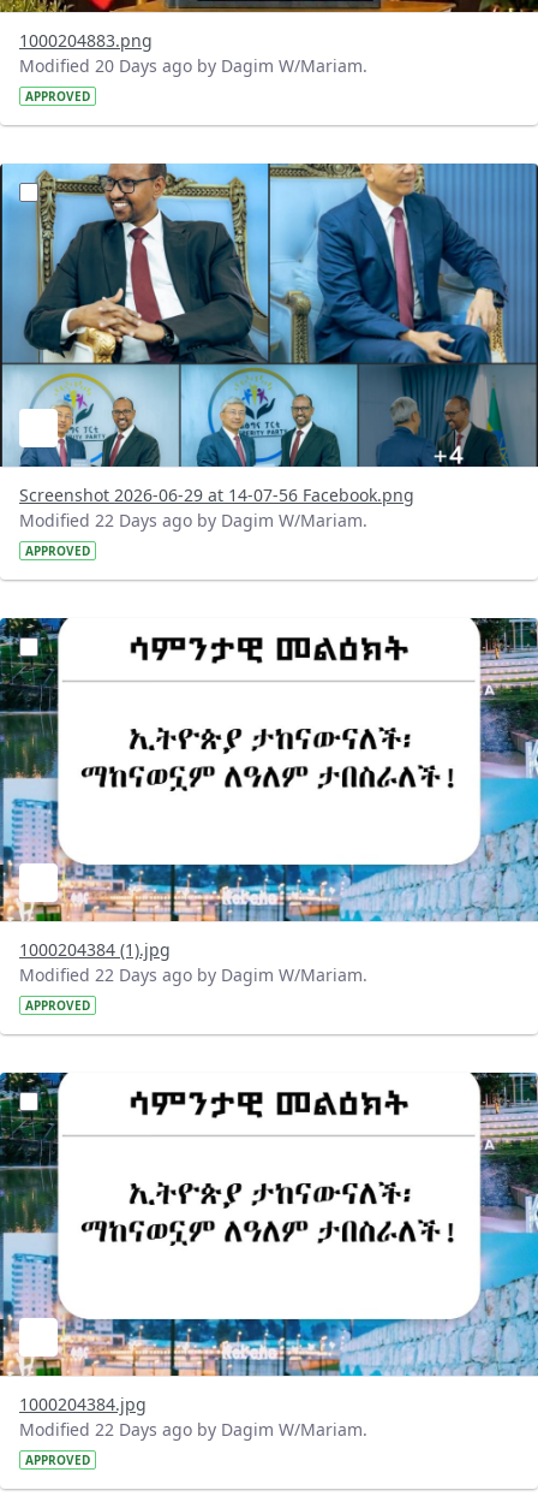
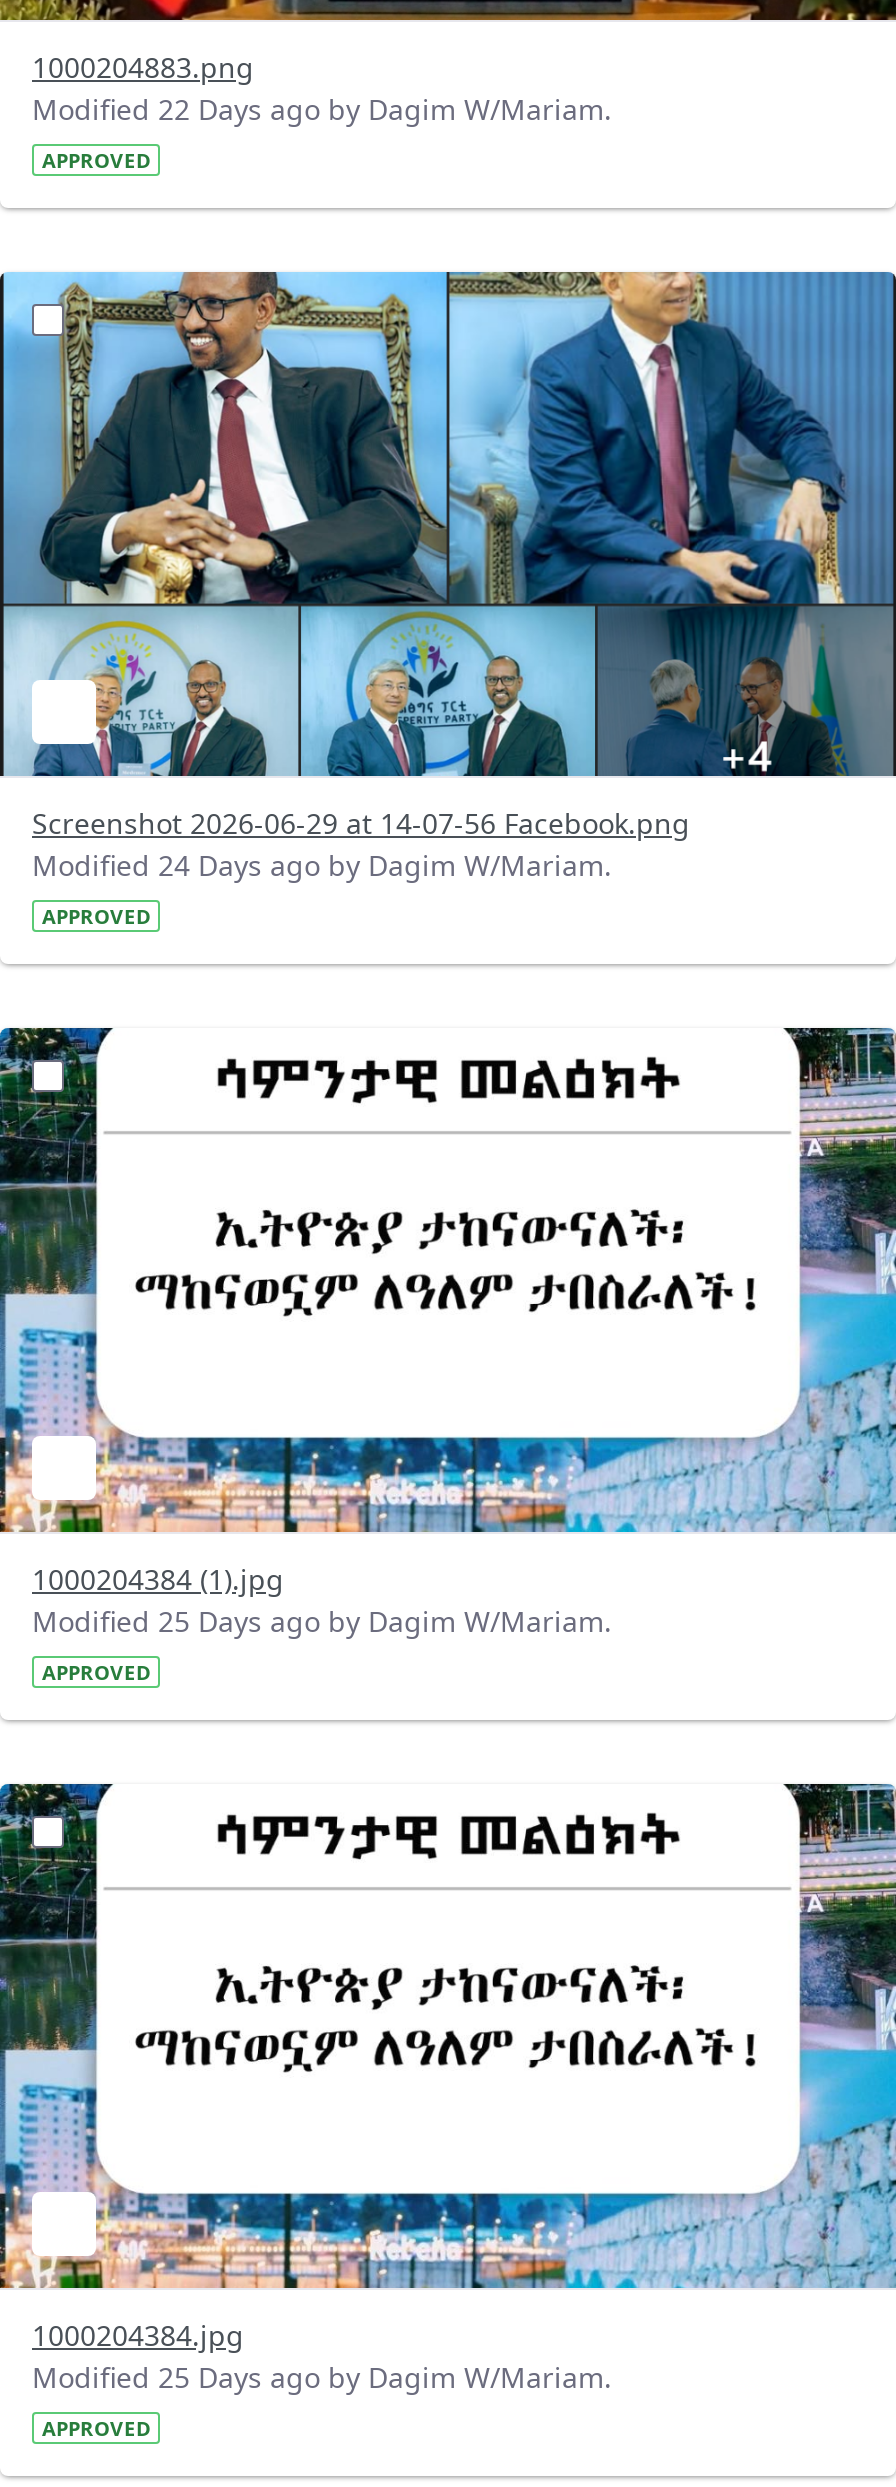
[19,54,367,77] Modified 20 Days ago by Dagim W/Mariam. -> [32,90,612,128] Modified 22 Days ago by Dagim W/Mariam.
[19,509,367,532] Modified 22 Days ago by Dagim W/Mariam. -> [32,846,612,884] Modified 24 Days ago by Dagim W/Mariam.
[19,963,367,986] Modified 22 Days ago by Dagim W/Mariam. -> [32,1602,612,1640] Modified 25 Days ago by Dagim W/Mariam.
[19,1418,367,1441] Modified 22 Days ago by Dagim W/Mariam. -> [32,2358,612,2396] Modified 25 Days ago by Dagim W/Mariam.

